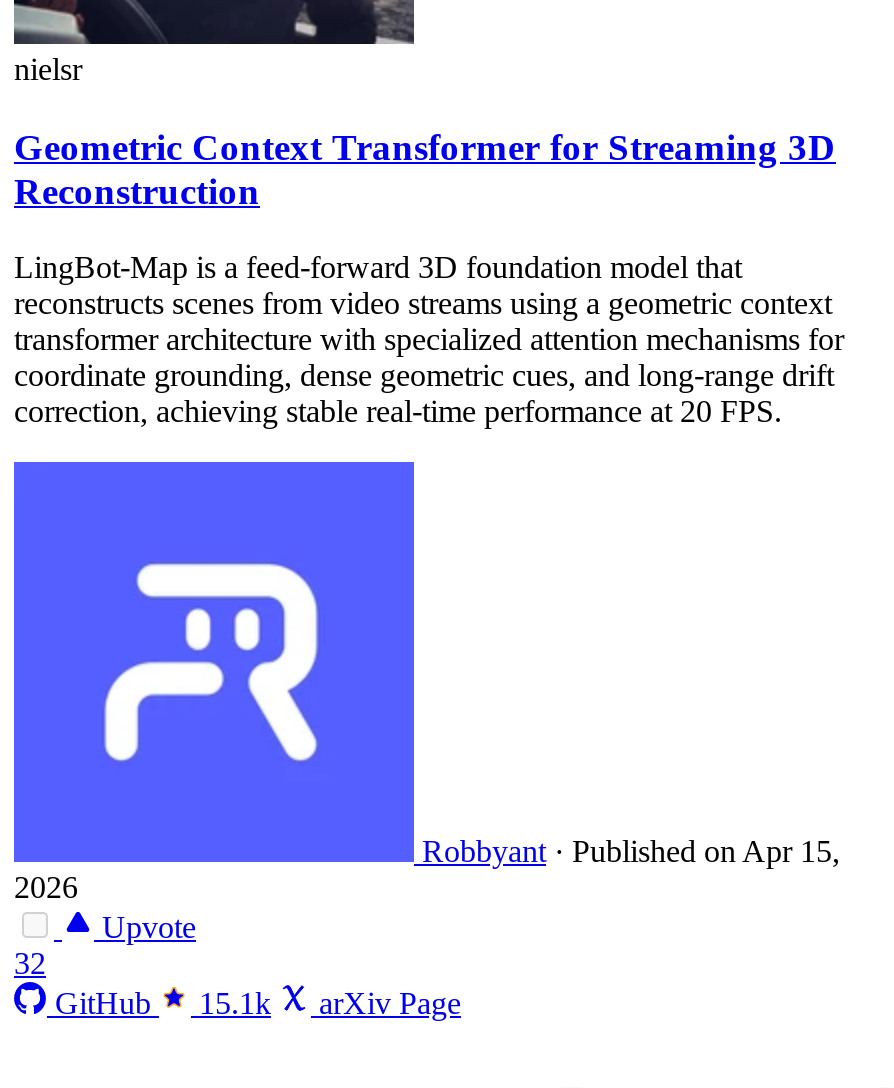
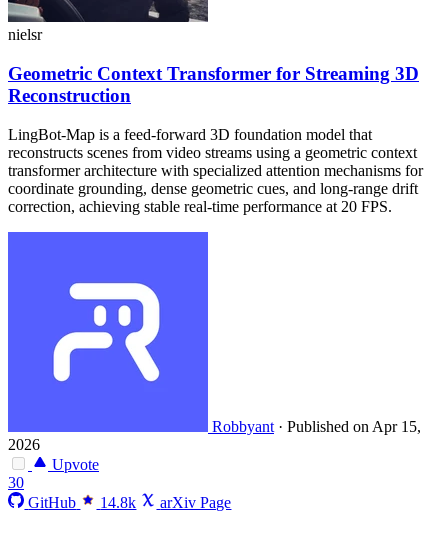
[14,947,46,981] 32 -> [8,473,24,490] 30
[55,987,461,1021] GitHub 15.1k arXiv Page -> [28,493,231,510] GitHub 14.8k arXiv Page

